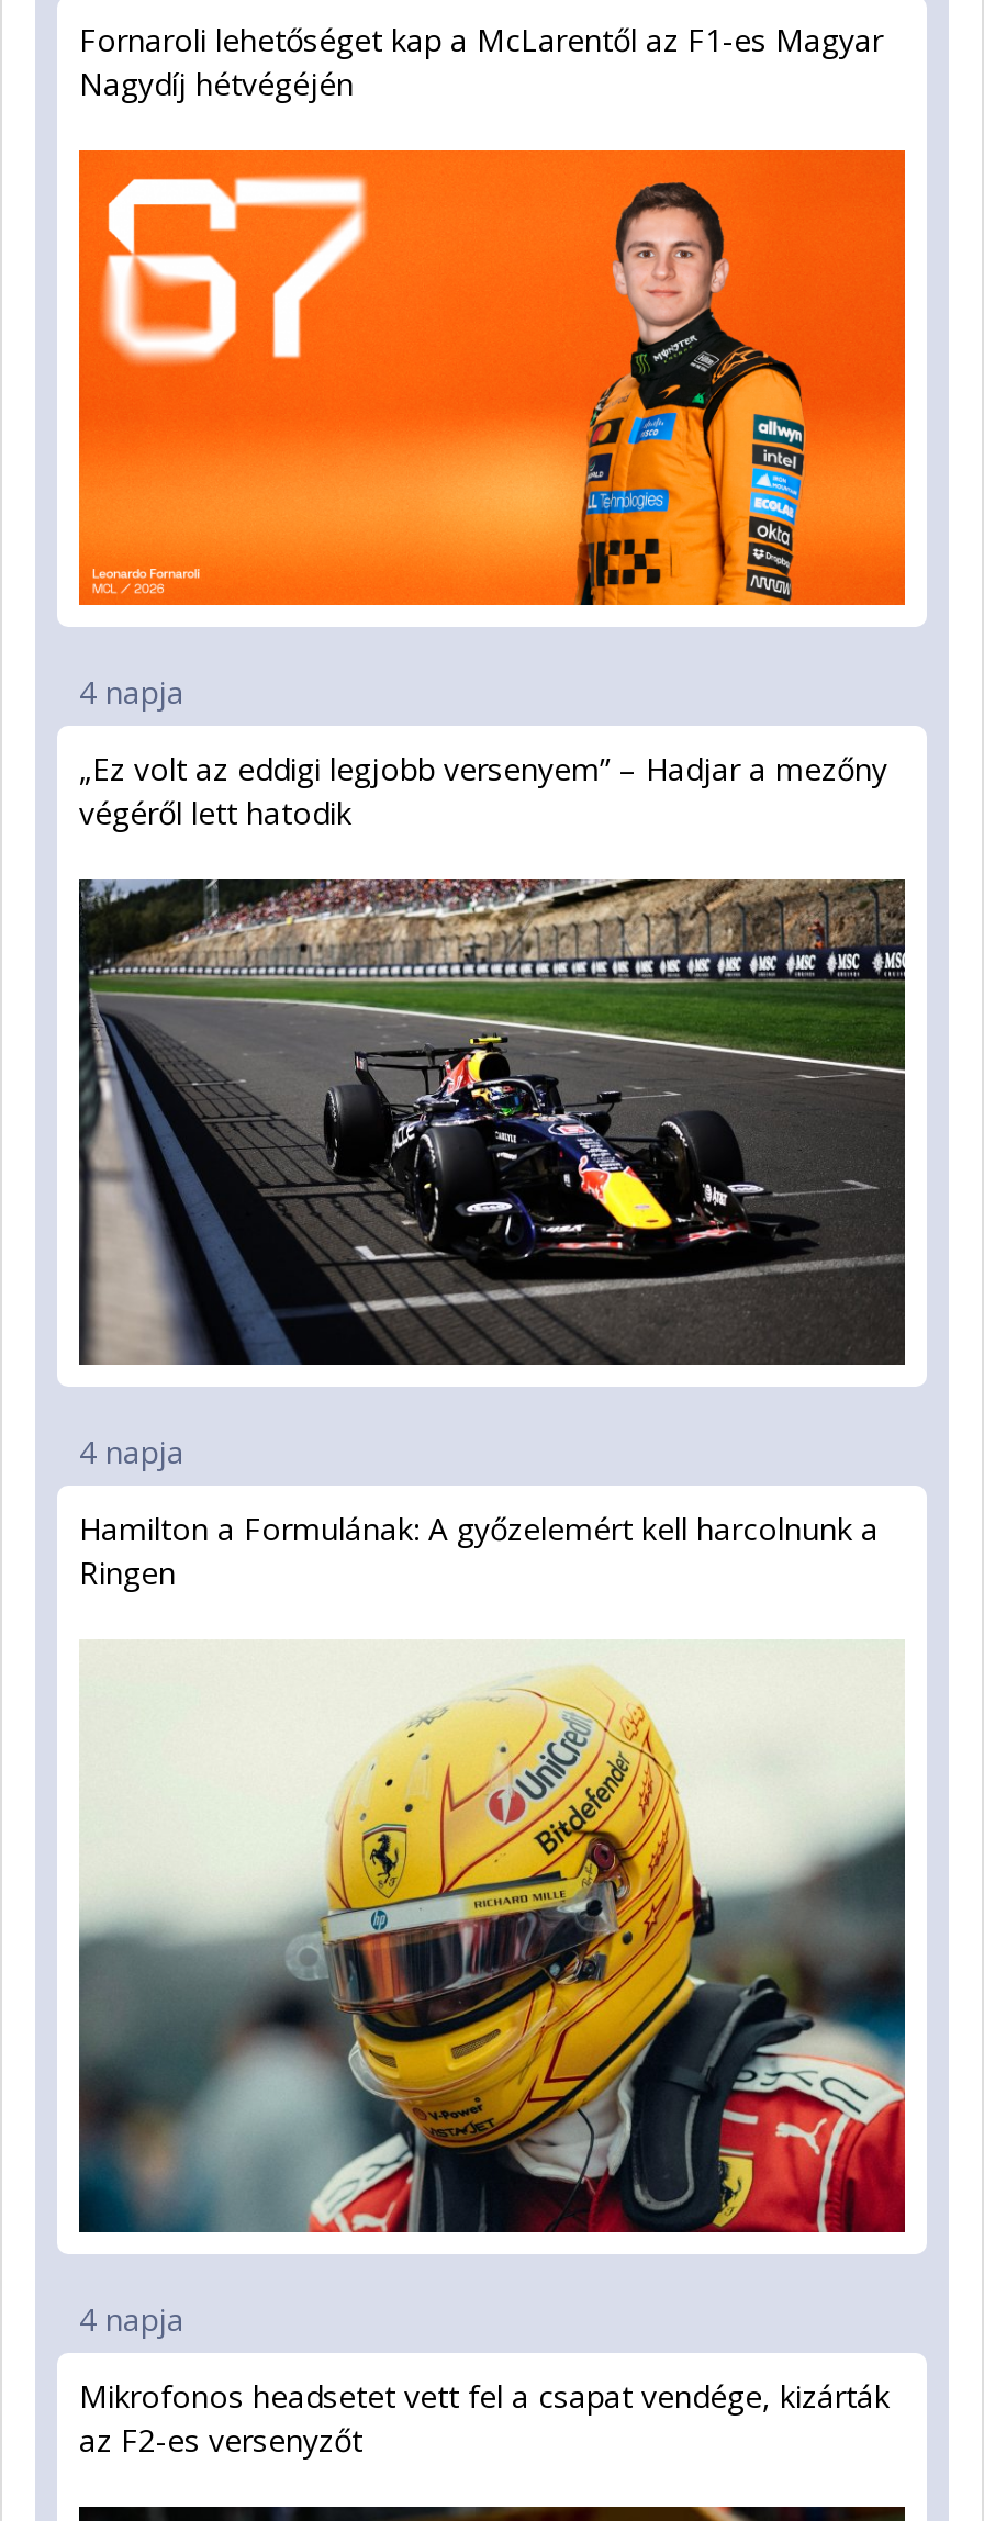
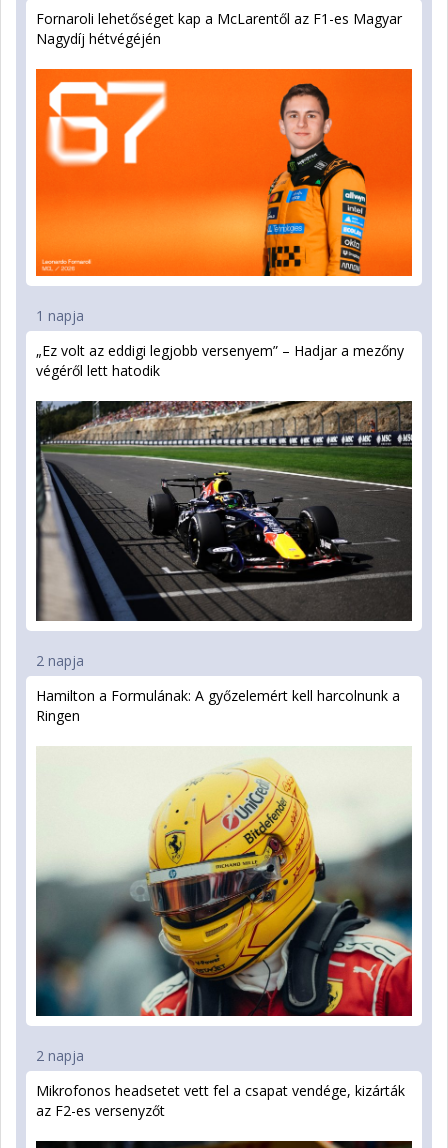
[79,672,185,713] 4 napja -> [36,306,84,325] 1 napja
[79,1430,185,1472] 4 napja -> [36,651,84,670] 2 napja
[79,2298,185,2340] 4 napja -> [36,1046,84,1065] 2 napja

